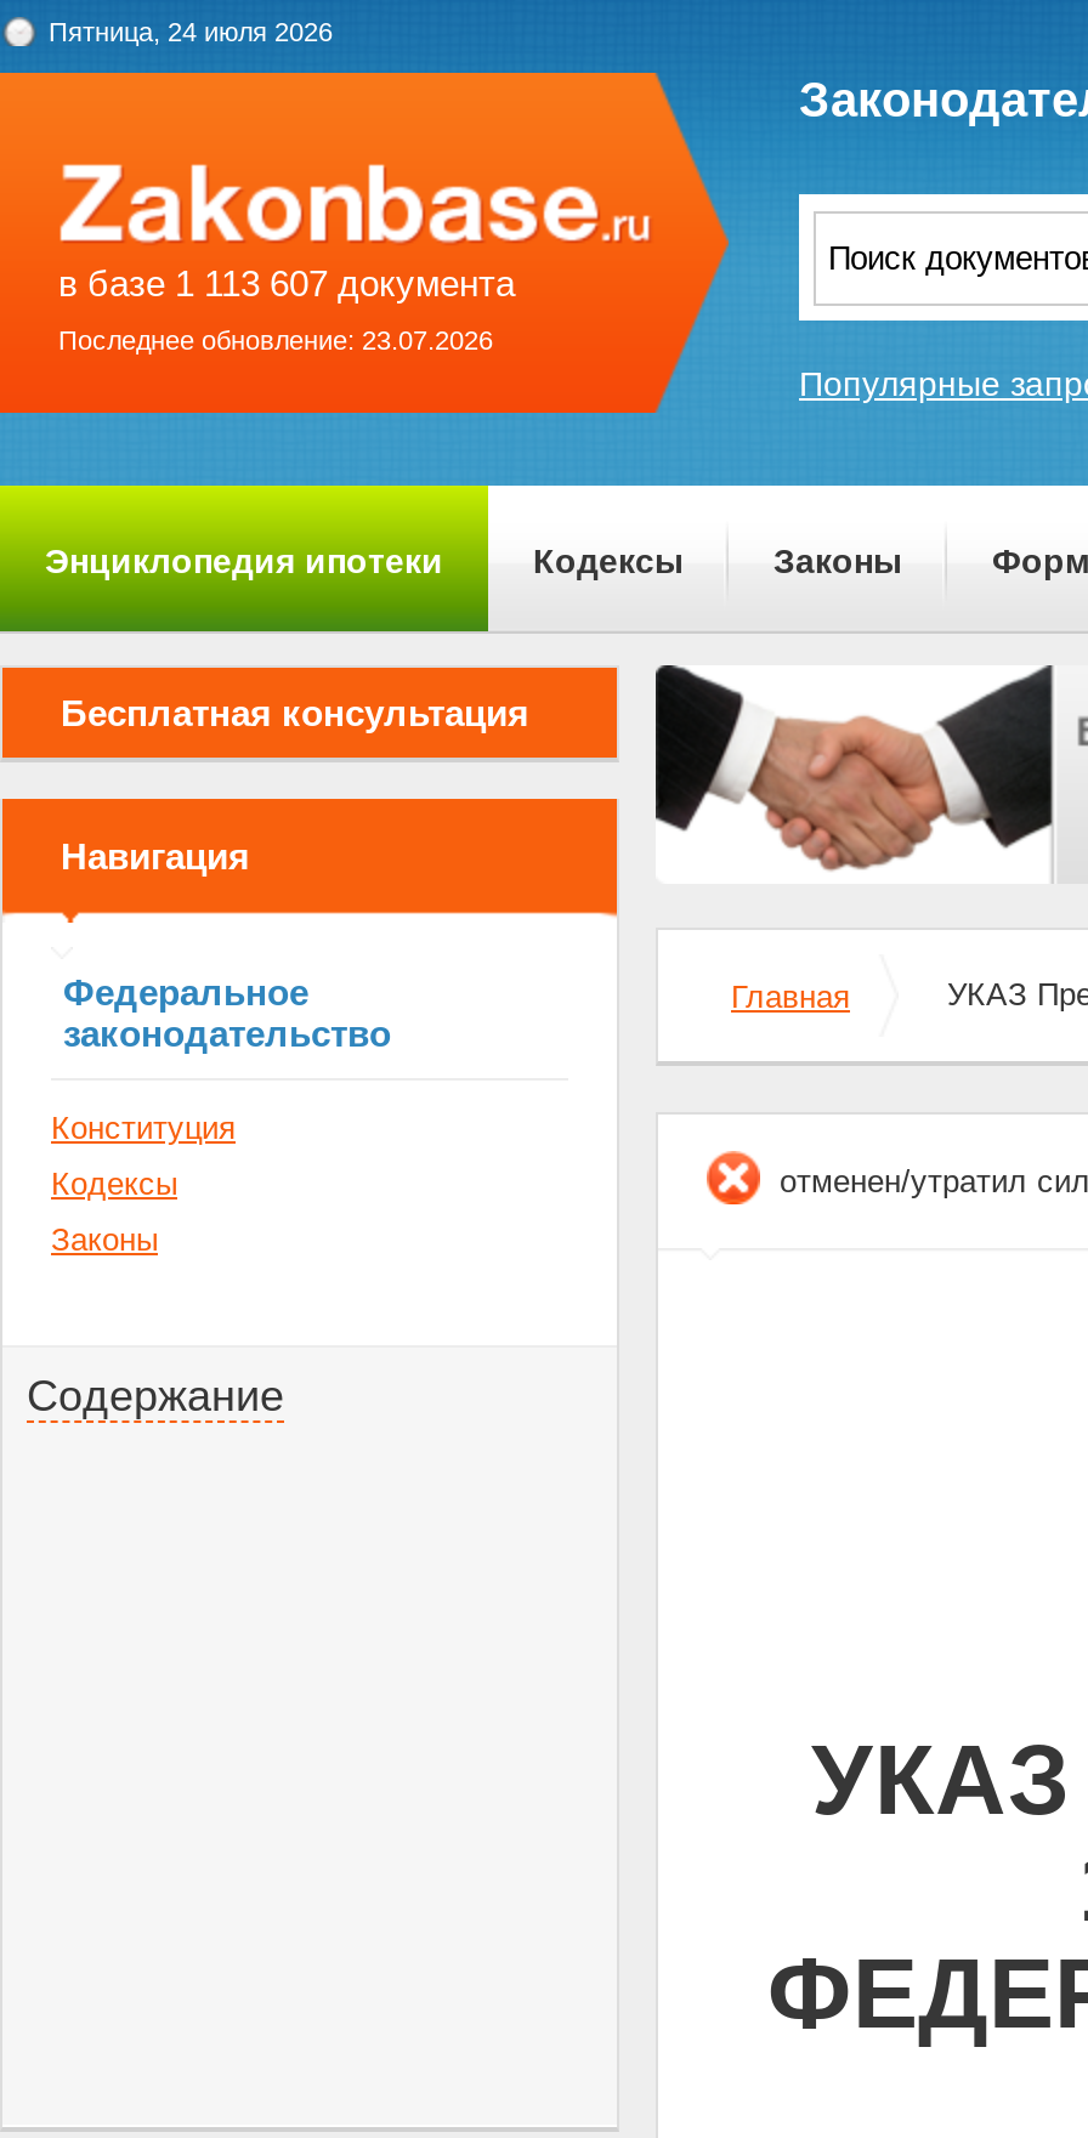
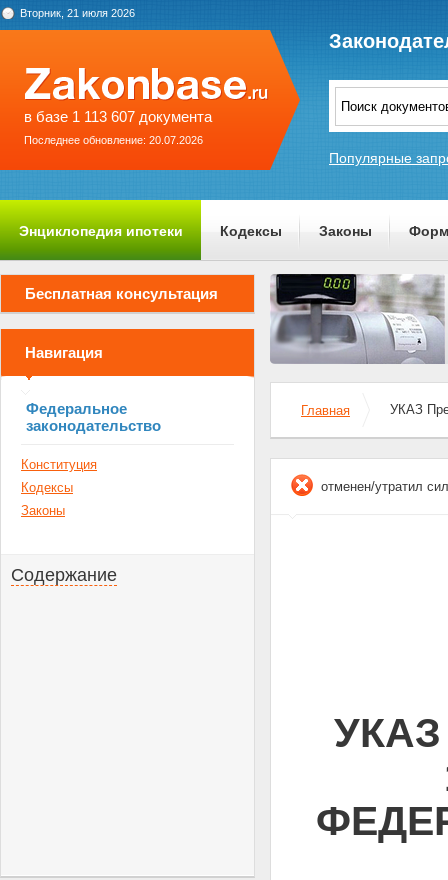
[49,17,333,46] Пятница, 24 июля 2026 -> [20,7,135,19] Вторник, 21 июля 2026
[58,325,493,355] Последнее обновление: 23.07.2026 -> [24,134,203,146] Последнее обновление: 20.07.2026
[653,665,1081,884] [image] -> [270,273,445,365] [image]

